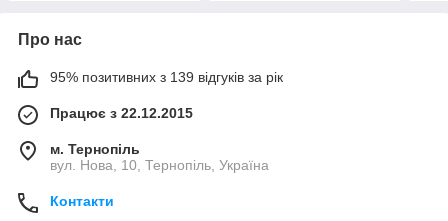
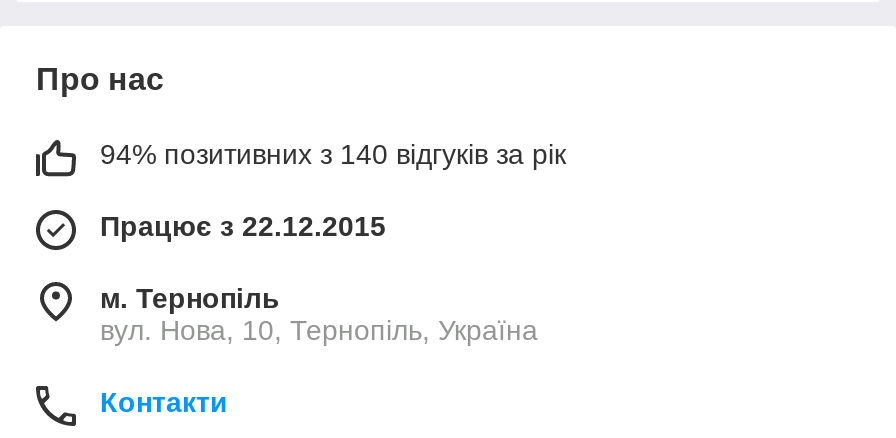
[50,69,283,85] 95% позитивних з 139 відгуків за рік -> [100,138,566,170] 94% позитивних з 140 відгуків за рік

